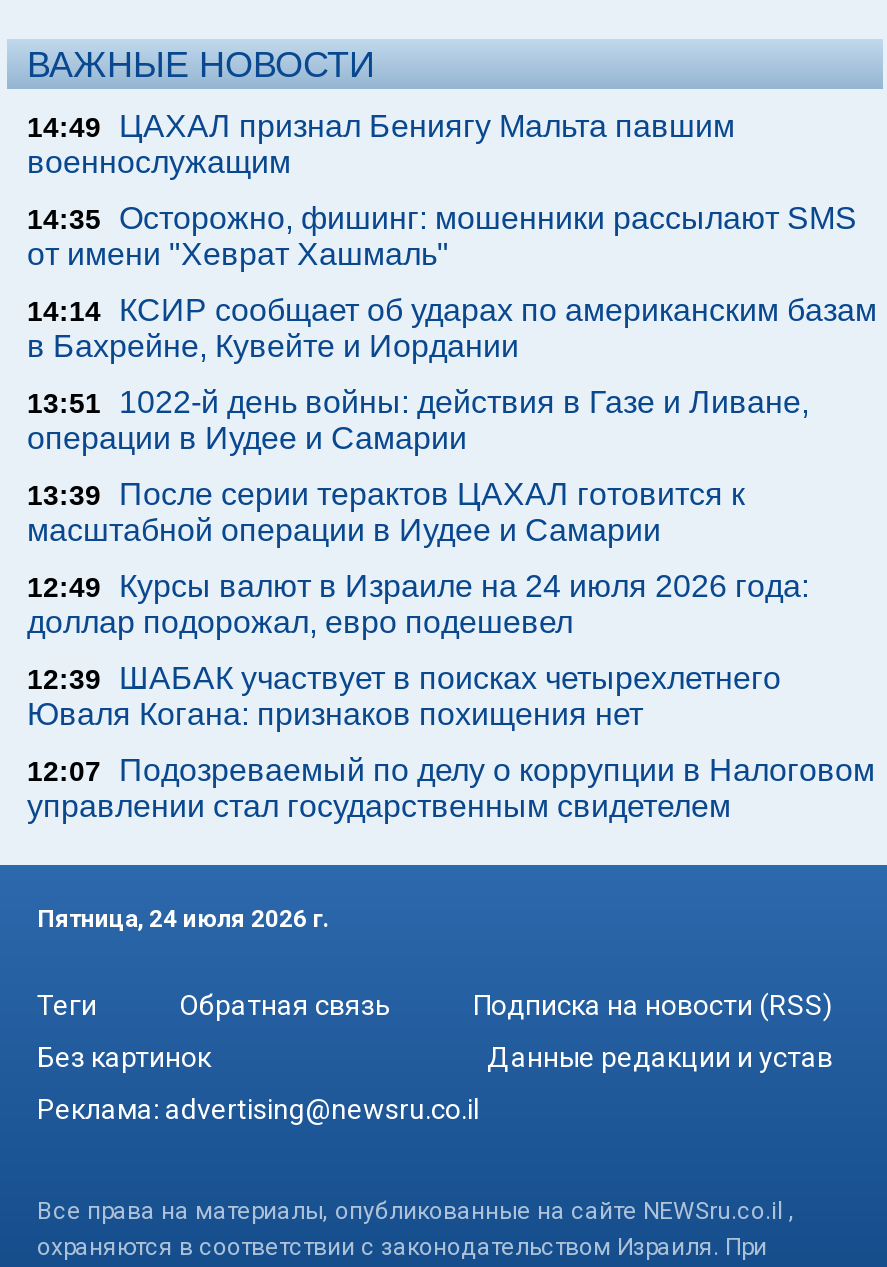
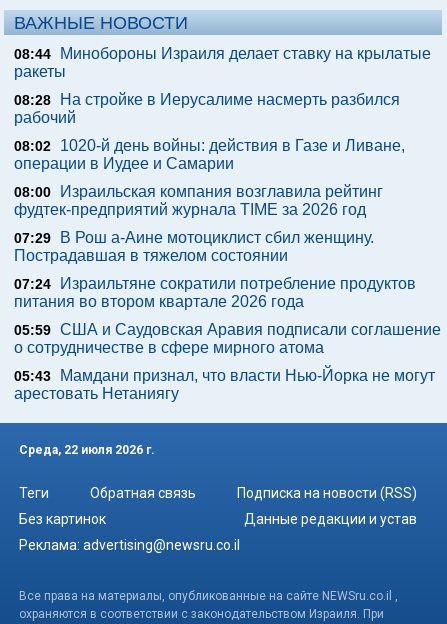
[27,110,877,420] 14:49 ЦАХАЛ признал Бениягу Мальта павшим | военнослужащим | 14:35 Осторожно, фишинг: мошенники рассылают SMS | от имени "Хеврат Хашмаль" | 14:14 КСИР сообщает об ударах по американским базам | в Бахрейне, Кувейте и Иордании | 13:51 1022-й день войны: действия в Газе и Ливане, -> [14,45,431,154] 08:44 Минобороны Израиля делает ставку на крылатые | ракеты | 08:28 На стройке в Иерусалиме насмерть разбился | рабочий | 08:02 1020-й день войны: действия в Газе и Ливане,
moved [27,422,467,456] -> [14,155,234,172]: операции в Иудее и Самарии
[27,478,875,934] 13:39 После серии терактов ЦАХАЛ готовится к | масштабной операции в Иудее и Самарии | 12:49 Курсы валют в Израиле на 24 июля 2026 года: | доллар подорожал, евро подешевел | 12:39 ШАБАК участвует в поисках четырехлетнего | Юваля Когана: признаков похищения нет | 12:07 Подозреваемый по делу о коррупции в Налоговом | управлении стал государственным свидетелем | Пятница, 24 июля 2026 г. -> [14,183,441,457] 08:00 Израильская компания возглавила рейтинг | фудтек-предприятий журнала TIME за 2026 год | 07:29 В Рош а-Аине мотоциклист сбил женщину. | Пострадавшая в тяжелом состоянии | 07:24 Израильтяне сократили потребление продуктов | питания во втором квартале 2026 года | 05:59 США и Саудовская Аравия подписали соглашение | о сотрудничестве в сфере мирного атома | 05:43 Мамдани признал, что власти Нью-Йорка не могут | арестовать Нетаниягу | Среда, 22 июля 2026 г.

